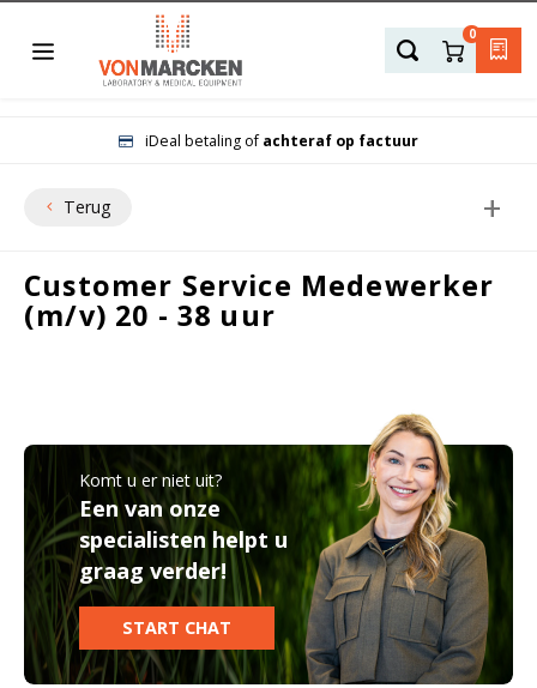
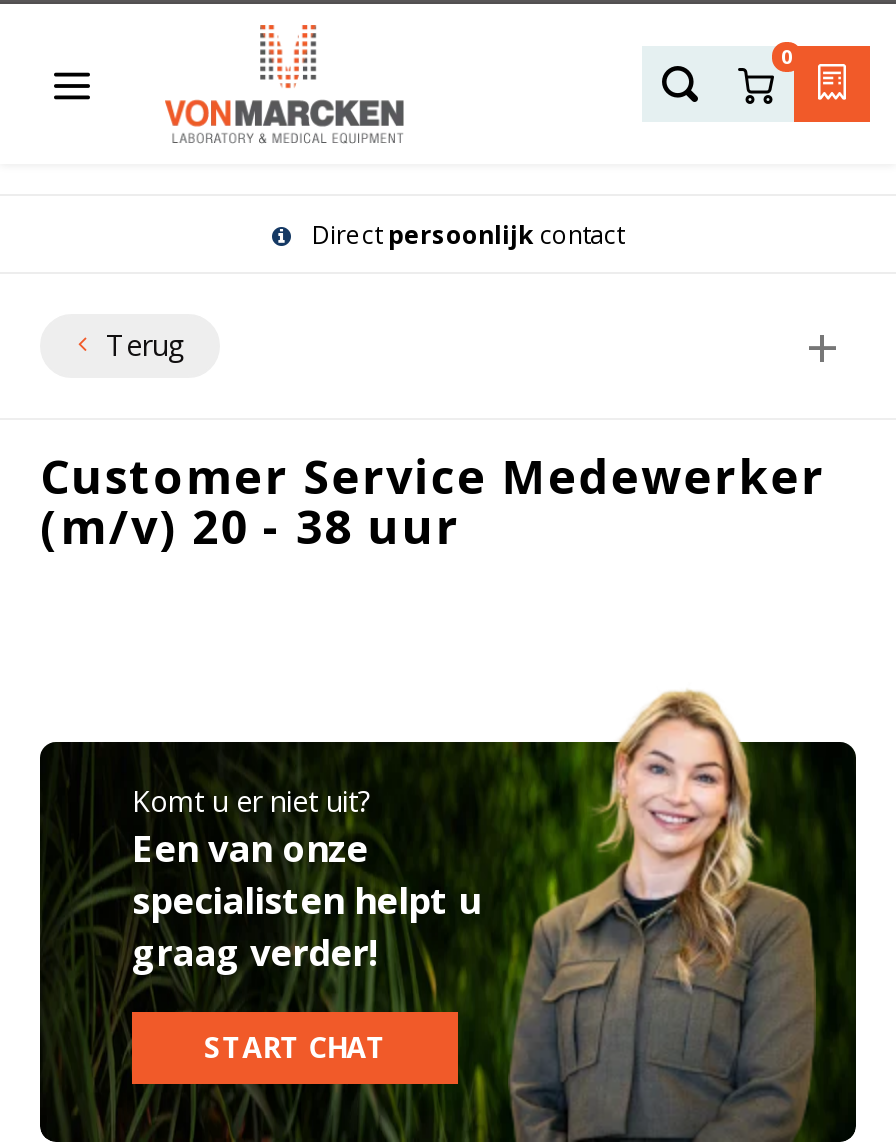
[145,130,418,150] iDeal betaling of achteraf op factuur -> [312,217,624,251] Direct persoonlijk contact

